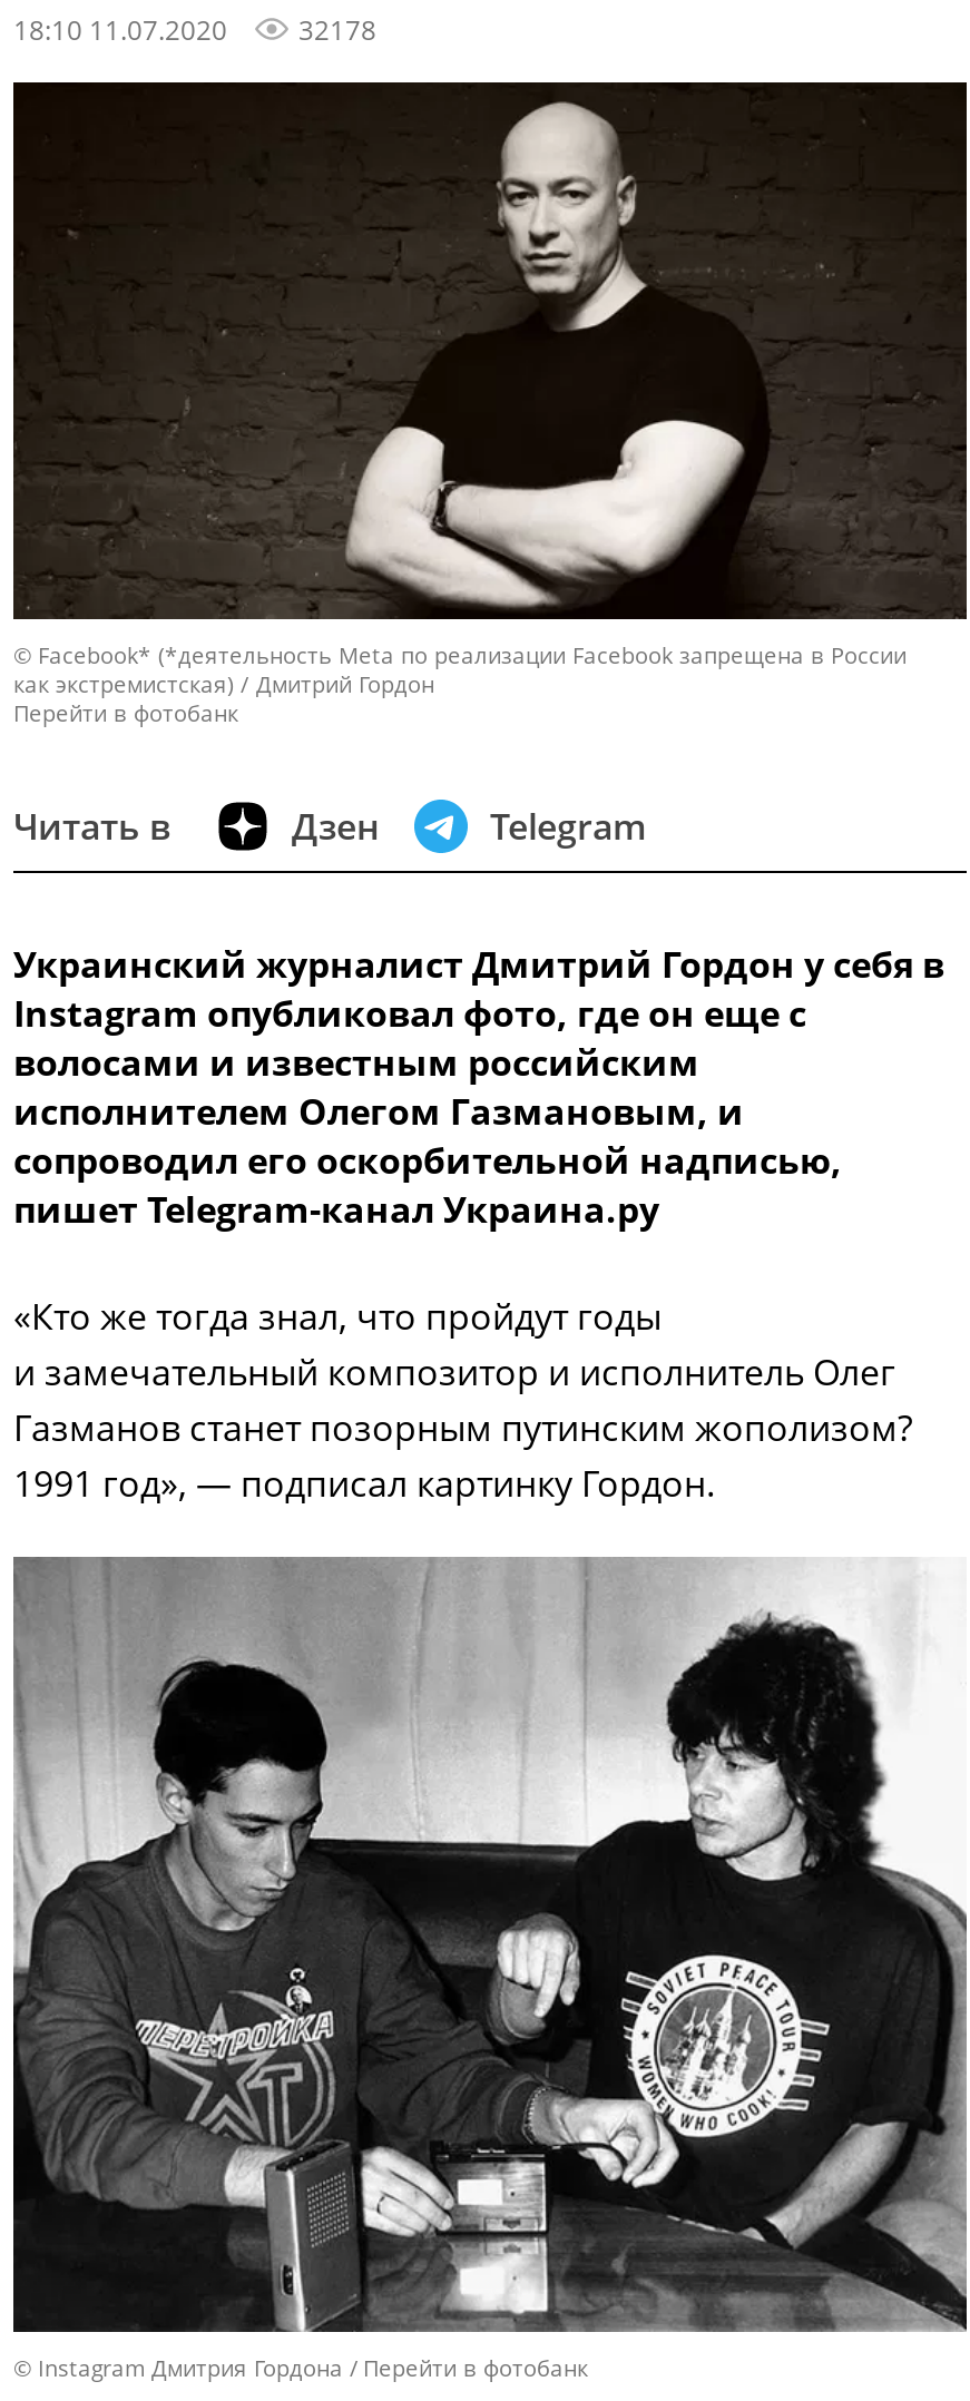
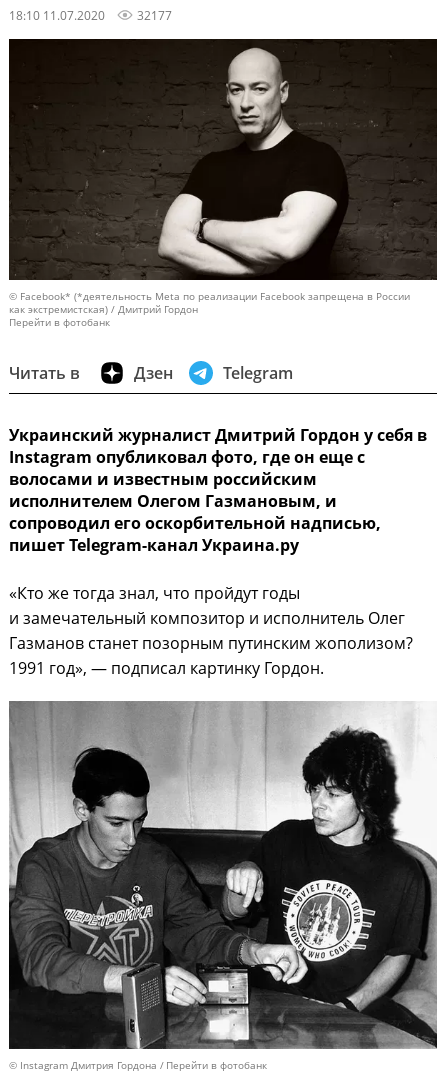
[13,11,376,47] 18:10 11.07.2020 32178 -> [9,7,172,23] 18:10 11.07.2020 32177

